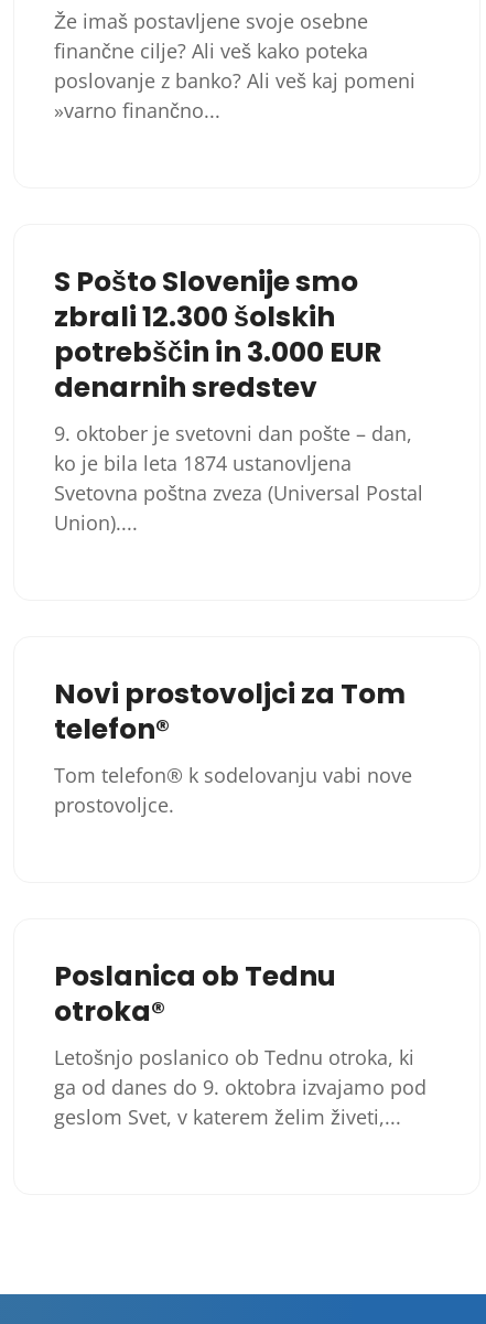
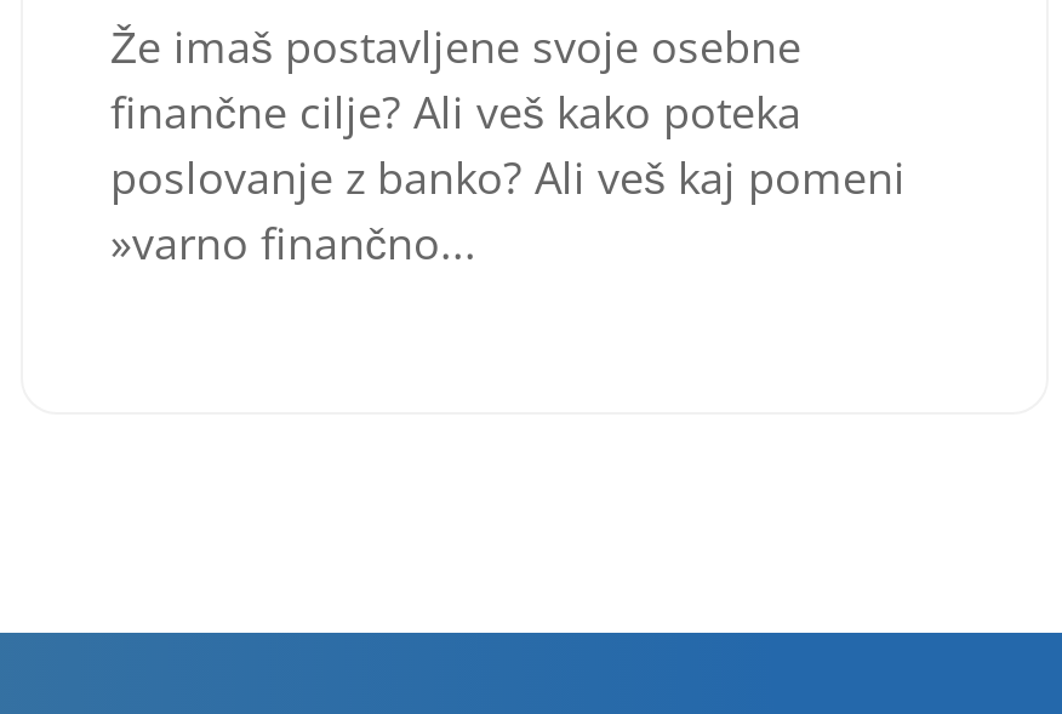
[54,262,423,536] S Pošto Slovenije smo | zbrali 12.300 šolskih | potrebščin in 3.000 EUR | denarnih sredstev | 9. oktober je svetovni dan pošte – dan, | ko je bila leta 1874 ustanovljena | Svetovna poštna zveza (Universal Postal | Union).... -> none
[54,675,412,818] Novi prostovoljci za Tom | telefon® | Tom telefon® k sodelovanju vabi nove | prostovoljce. -> none
[54,957,426,1130] Poslanica ob Tednu | otroka® | Letošnjo poslanico ob Tednu otroka, ki | ga od danes do 9. oktobra izvajamo pod | geslom Svet, v katerem želim živeti,... -> none

